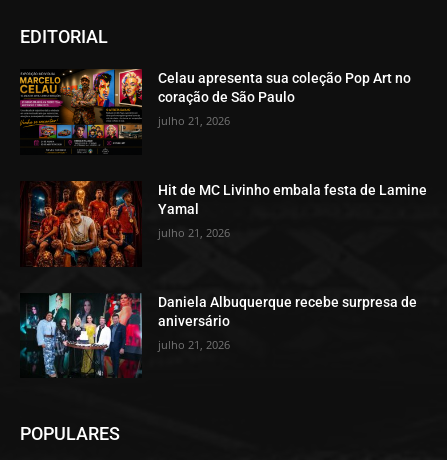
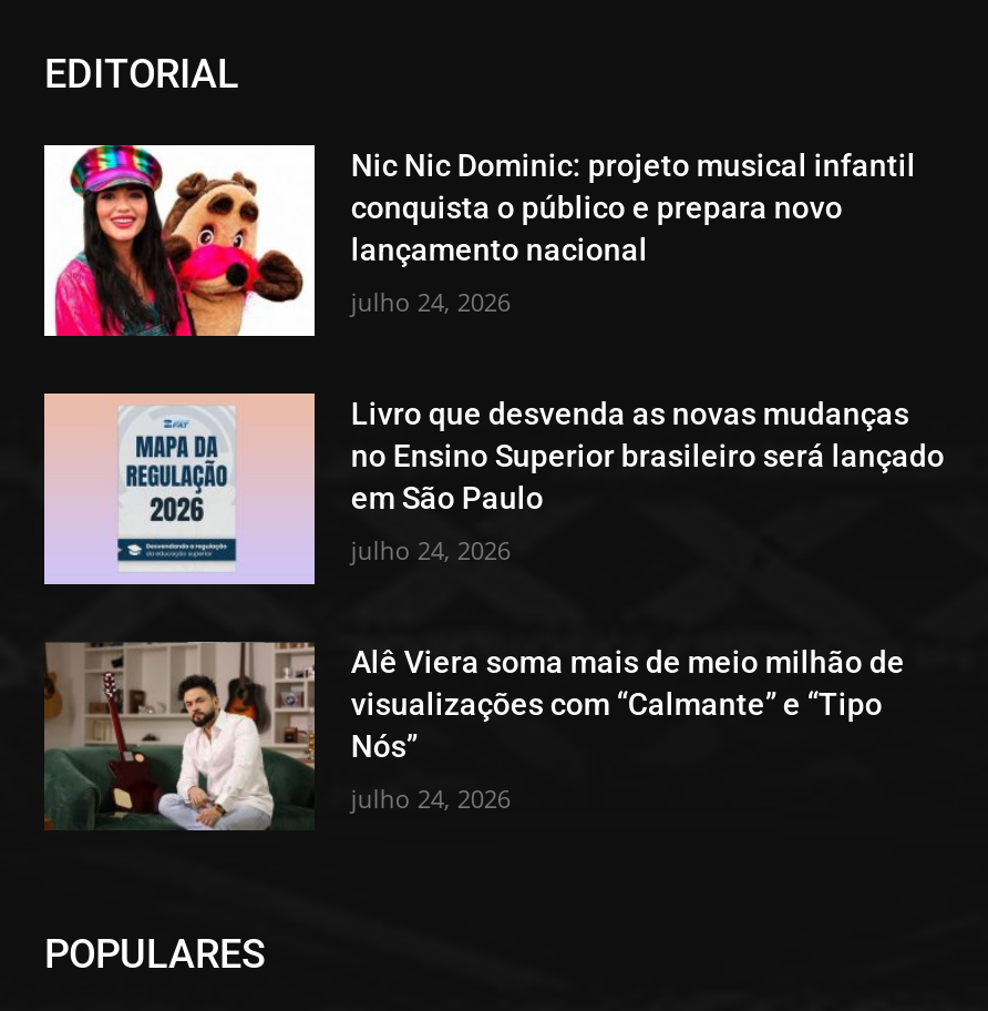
[19,68,411,155] [image] | Celau apresenta sua coleção Pop Art no | coração de São Paulo -> [42,143,916,338] [image] | Nic Nic Dominic: projeto musical infantil | conquista o público e prepara novo | lançamento nacional
[158,113,230,128] julho 21, 2026 -> [351,286,510,319] julho 24, 2026
[20,180,427,267] [image] | Hit de MC Livinho embala festa de Lamine | Yamal -> [42,391,945,586] [image] | Livro que desvenda as novas mudanças | no Ensino Superior brasileiro será lançado | em São Paulo
[158,225,230,240] julho 21, 2026 -> [351,533,510,566] julho 24, 2026
[19,293,417,378] [image] | Daniela Albuquerque recebe surpresa de | aniversário -> [42,640,905,833] [image] | Alê Viera soma mais de meio milhão de | visualizações com “Calmante” e “Tipo | Nós”
[158,337,230,352] julho 21, 2026 -> [351,781,510,814] julho 24, 2026

